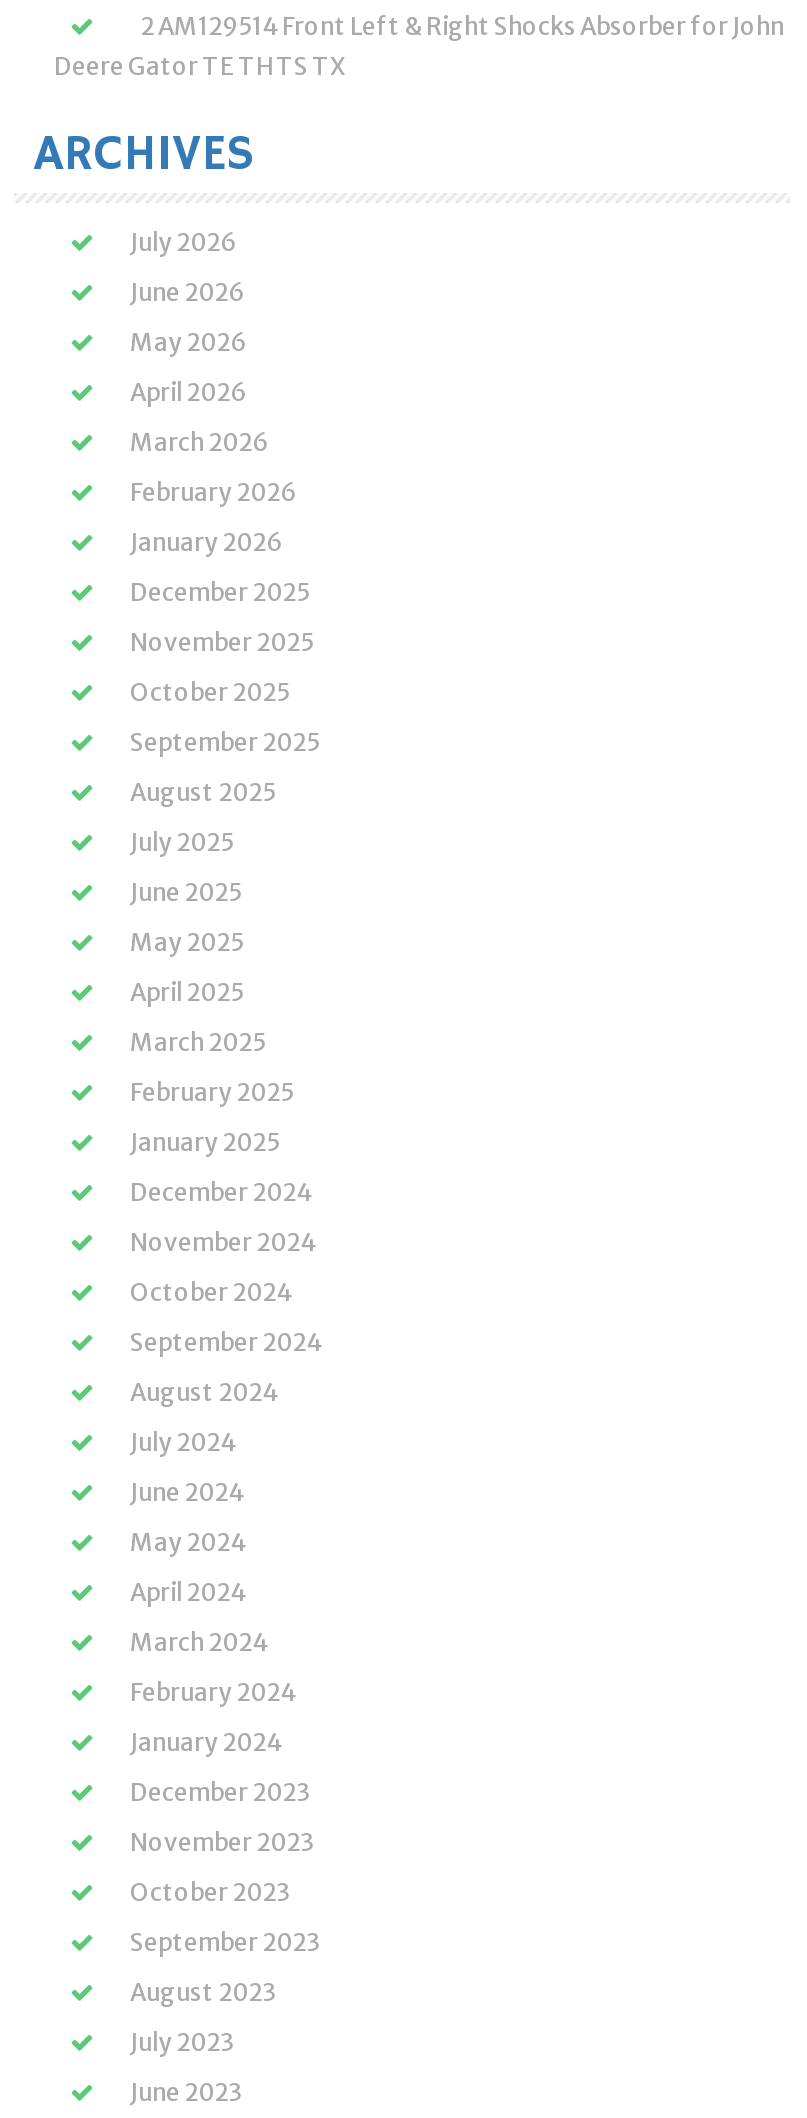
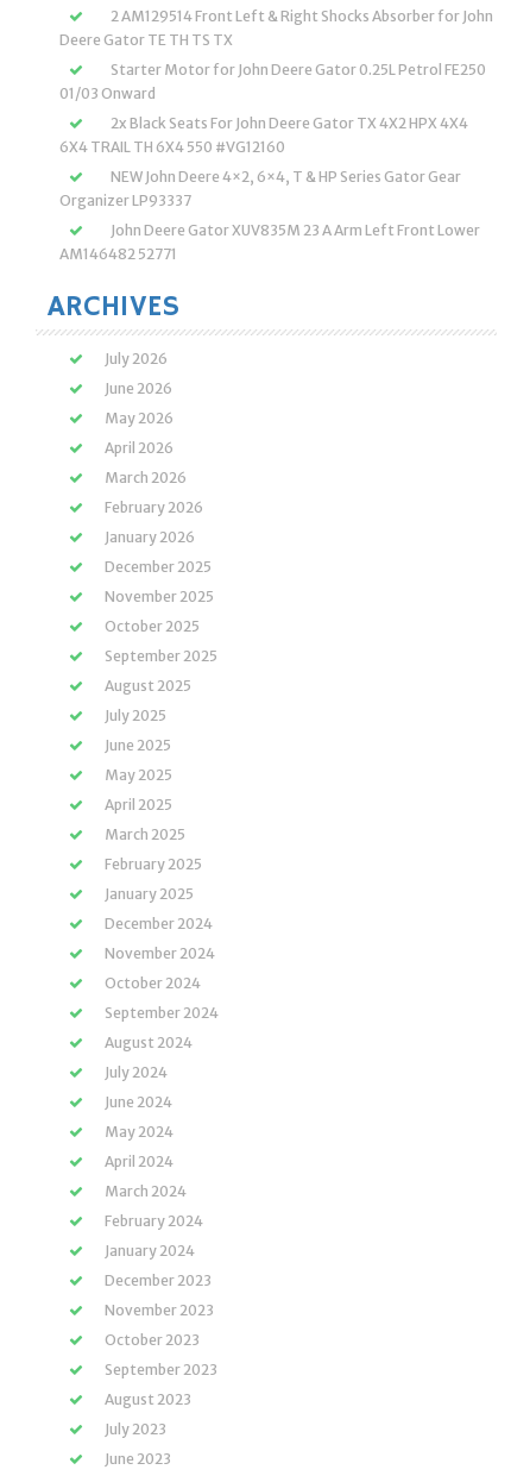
none -> [59,61,486,263] Starter Motor for John Deere Gator 0.25L Petrol FE250 | 01/03 Onward | 2x Black Seats For John Deere Gator TX 4X2 HPX 4X4 | 6X4 TRAIL TH 6X4 550 #VG12160 | NEW John Deere 4×2, 6×4, T & HP Series Gator Gear | Organizer LP93337 | John Deere Gator XUV835M 23 A Arm Left Front Lower | AM146482 52771

